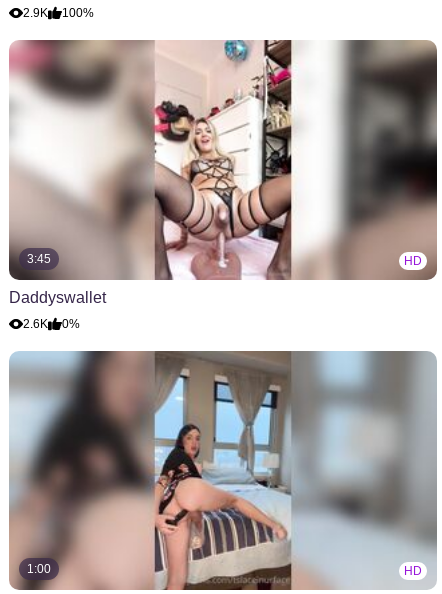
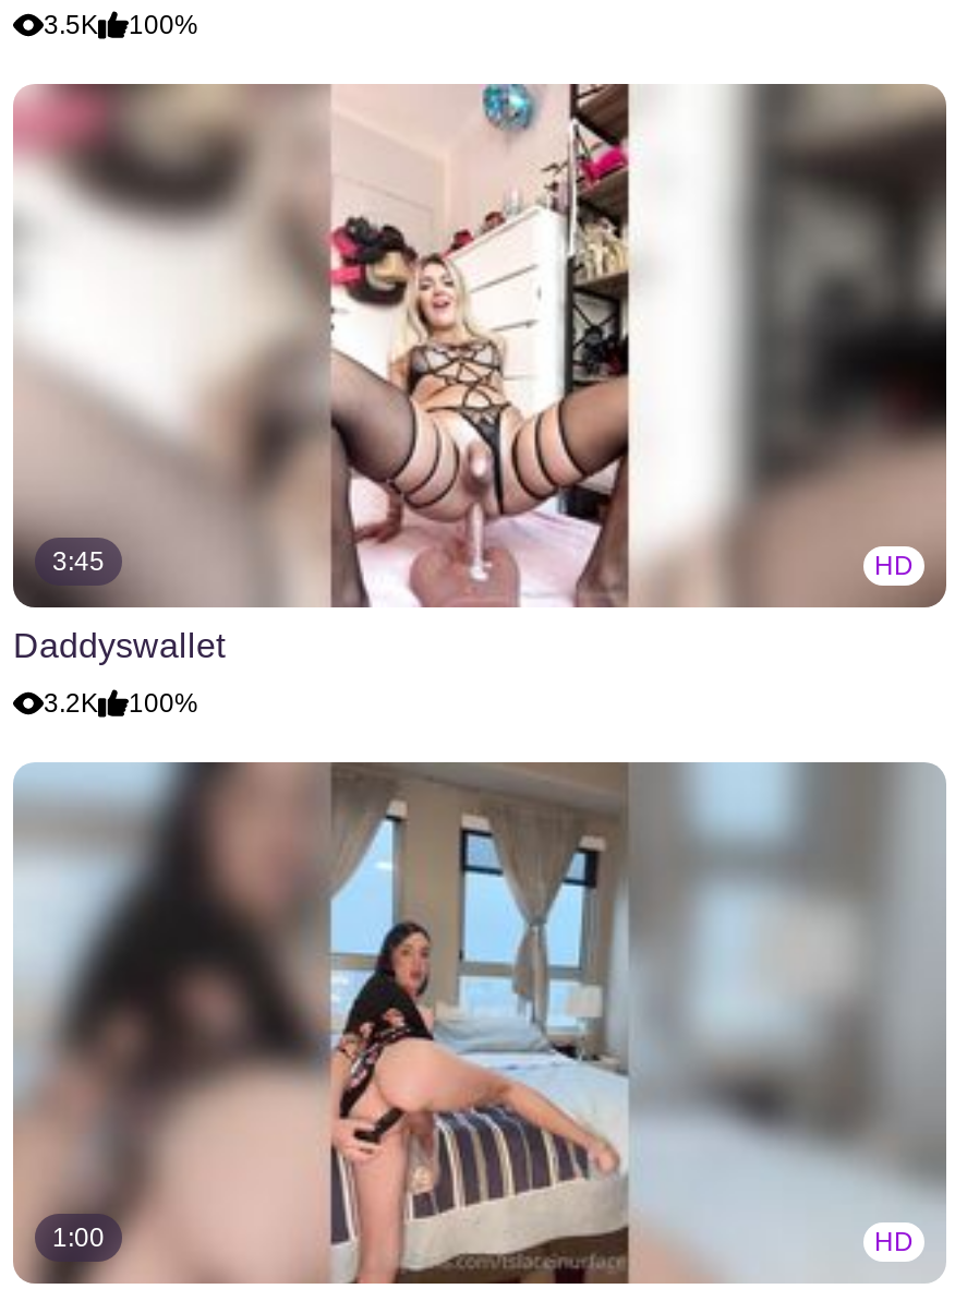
[23,6,94,20] 2.9K 100% -> [44,10,198,40] 3.5K 100%
[23,317,80,331] 2.6K | 0% -> [44,687,198,718] 3.2K | 100%

